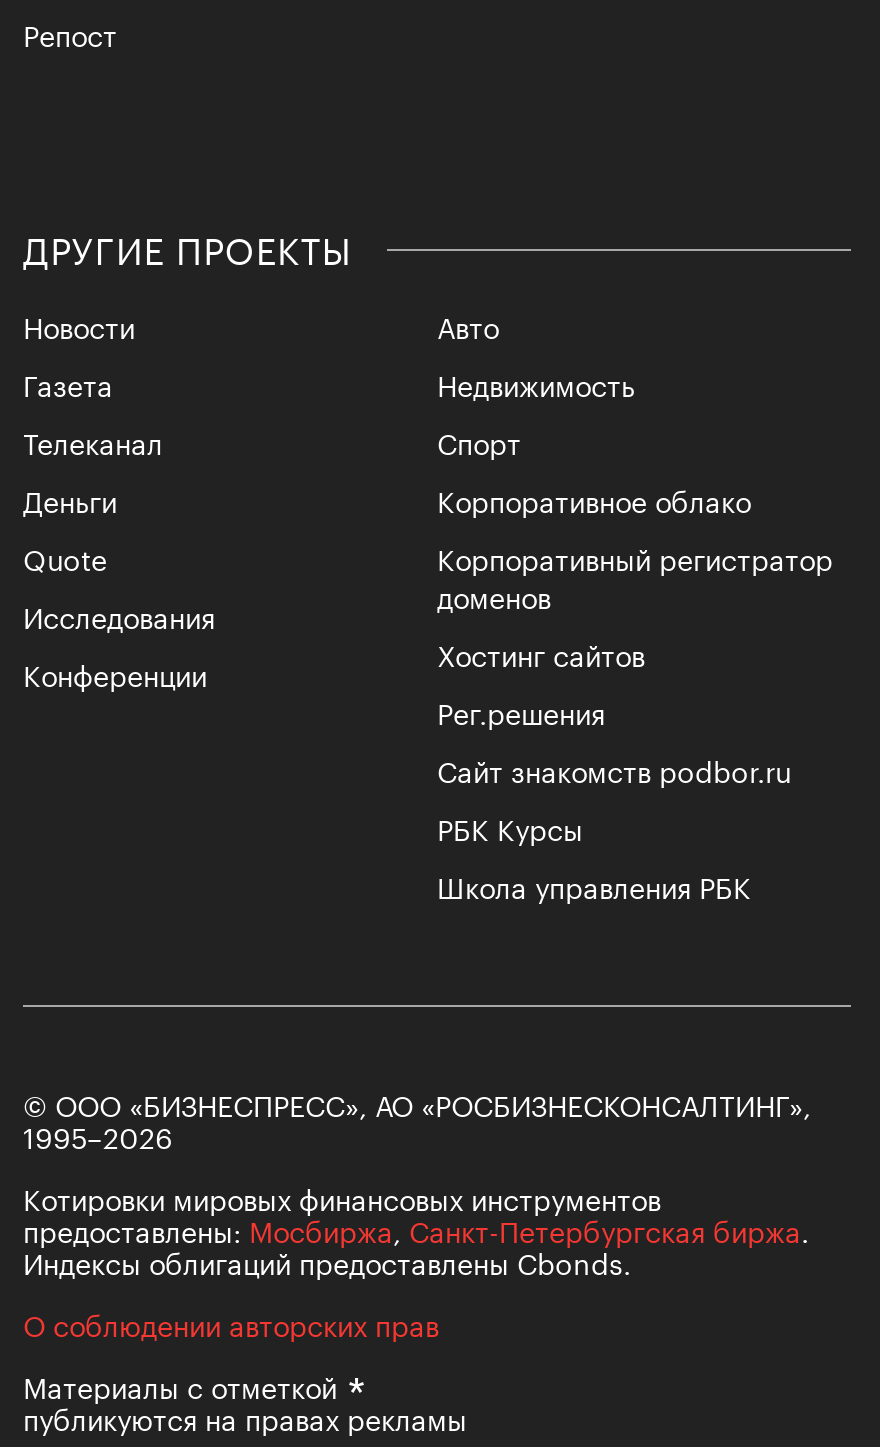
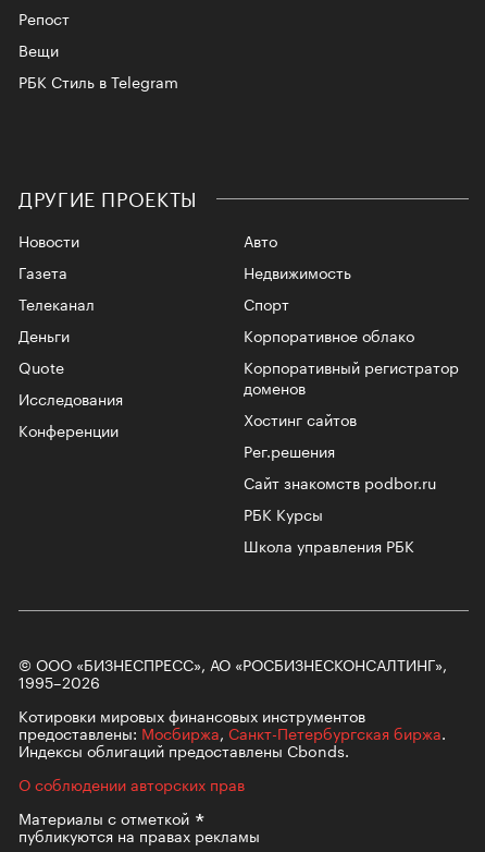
none -> [18,37,178,93] Вещи | РБК Стиль в Telegram

